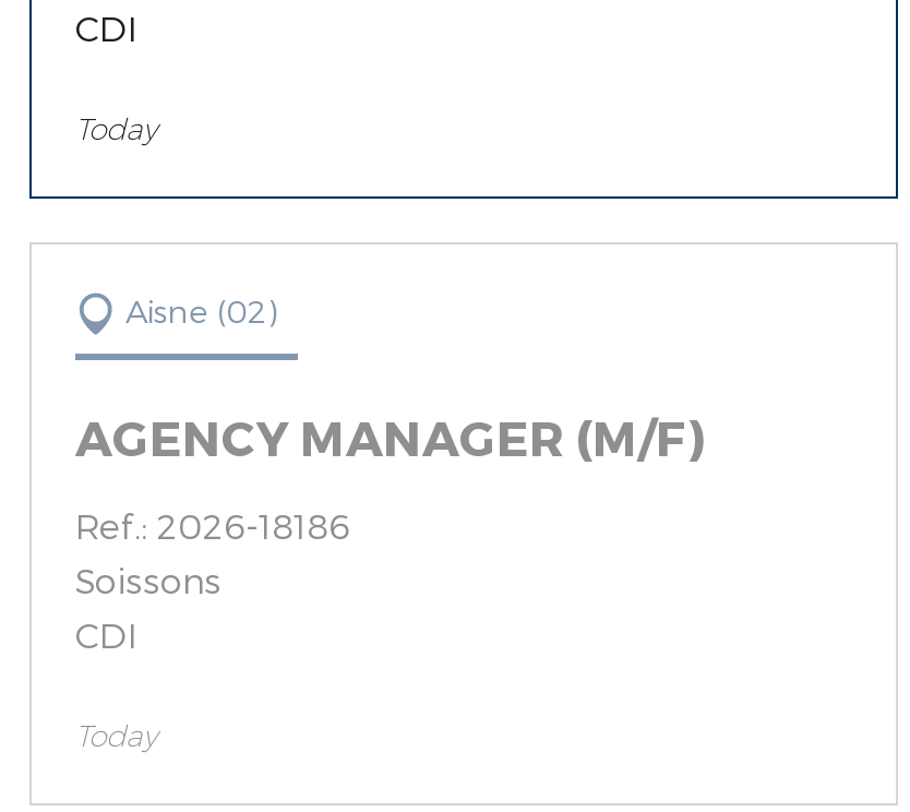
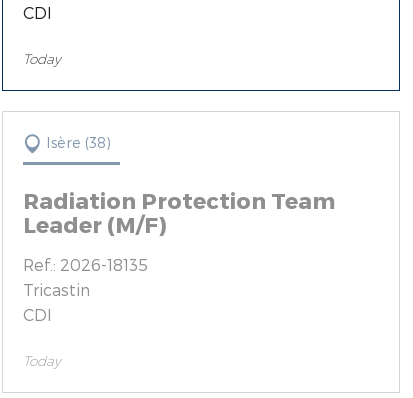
[125,293,278,330] Aisne (02) -> [46,134,111,151] Isère (38)
[75,408,704,464] AGENCY MANAGER (M/F) -> [23,187,335,237] Radiation Protection Team | Leader (M/F)
[75,504,350,600] Ref.: 2026-18186 | Soissons -> [23,255,148,299] Ref.: 2026-18135 | Tricastin

